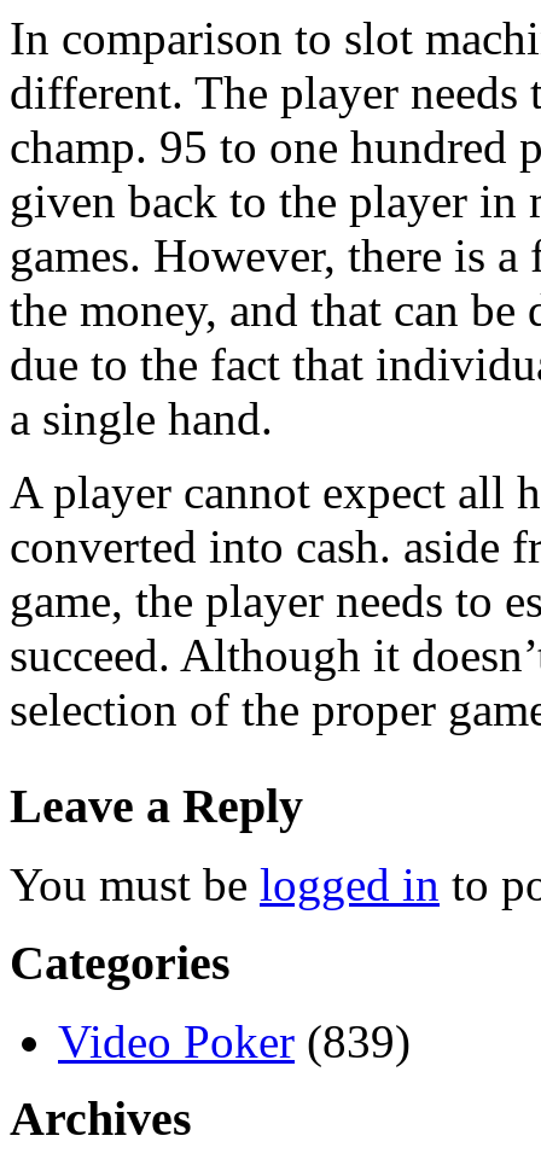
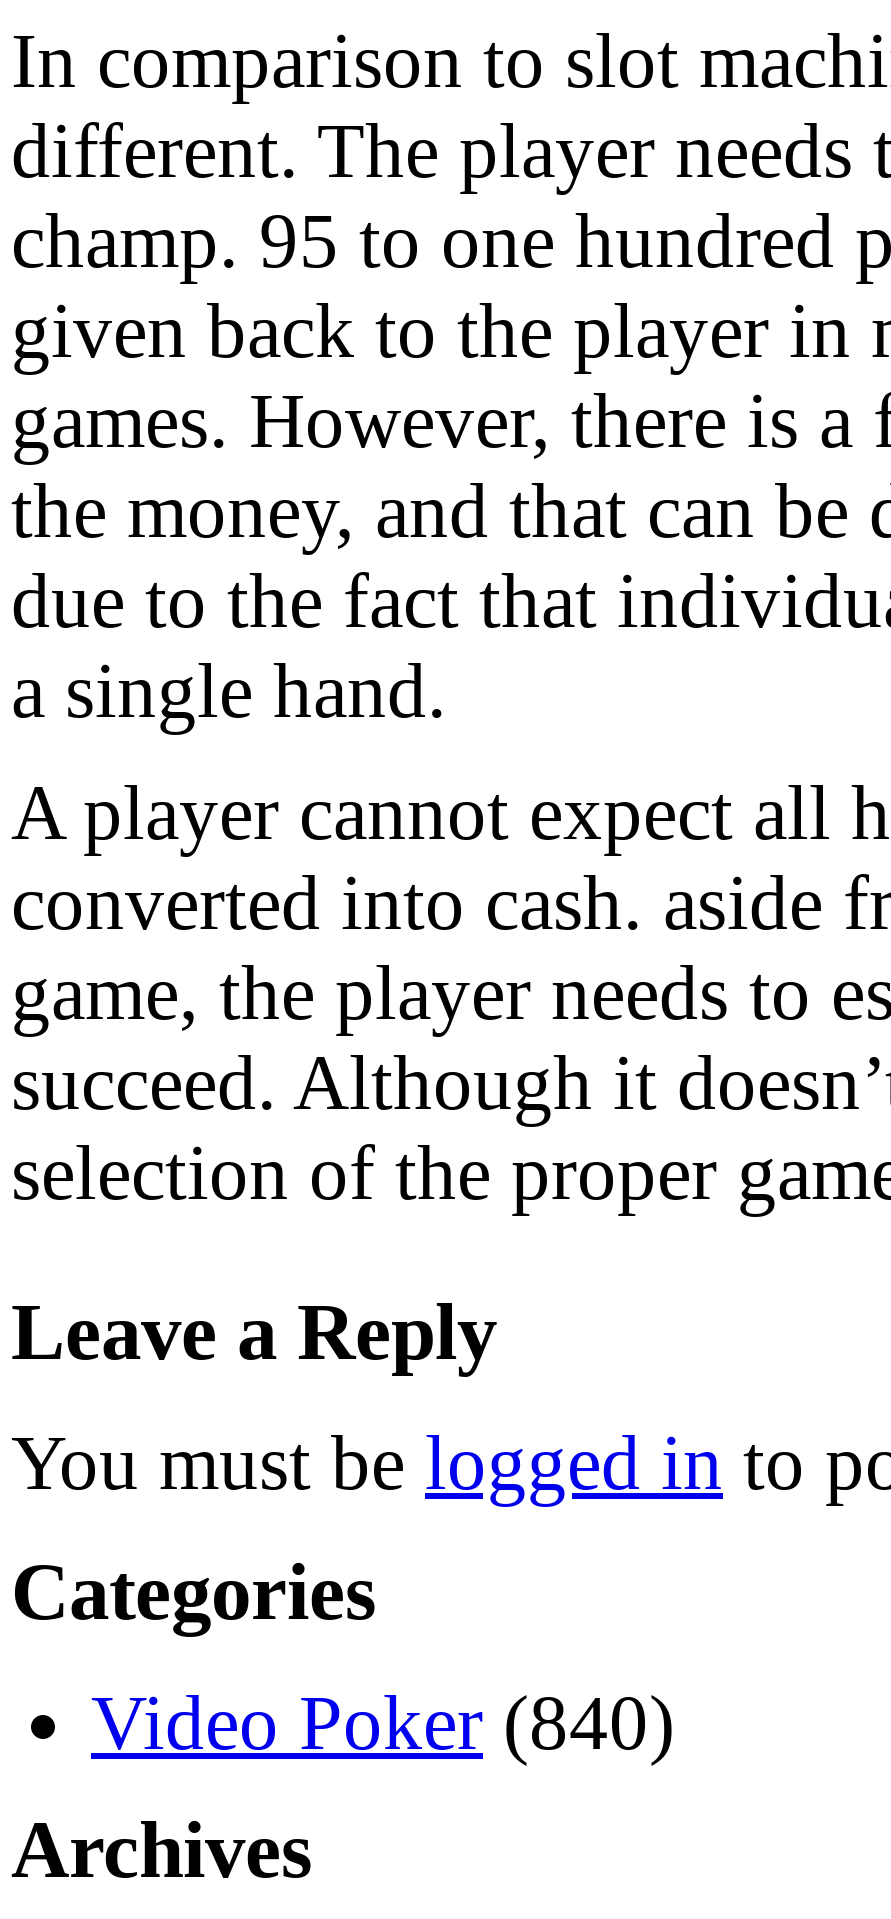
[58,1015,411,1067] Video Poker (839) -> [91,1678,675,1764] Video Poker (840)

